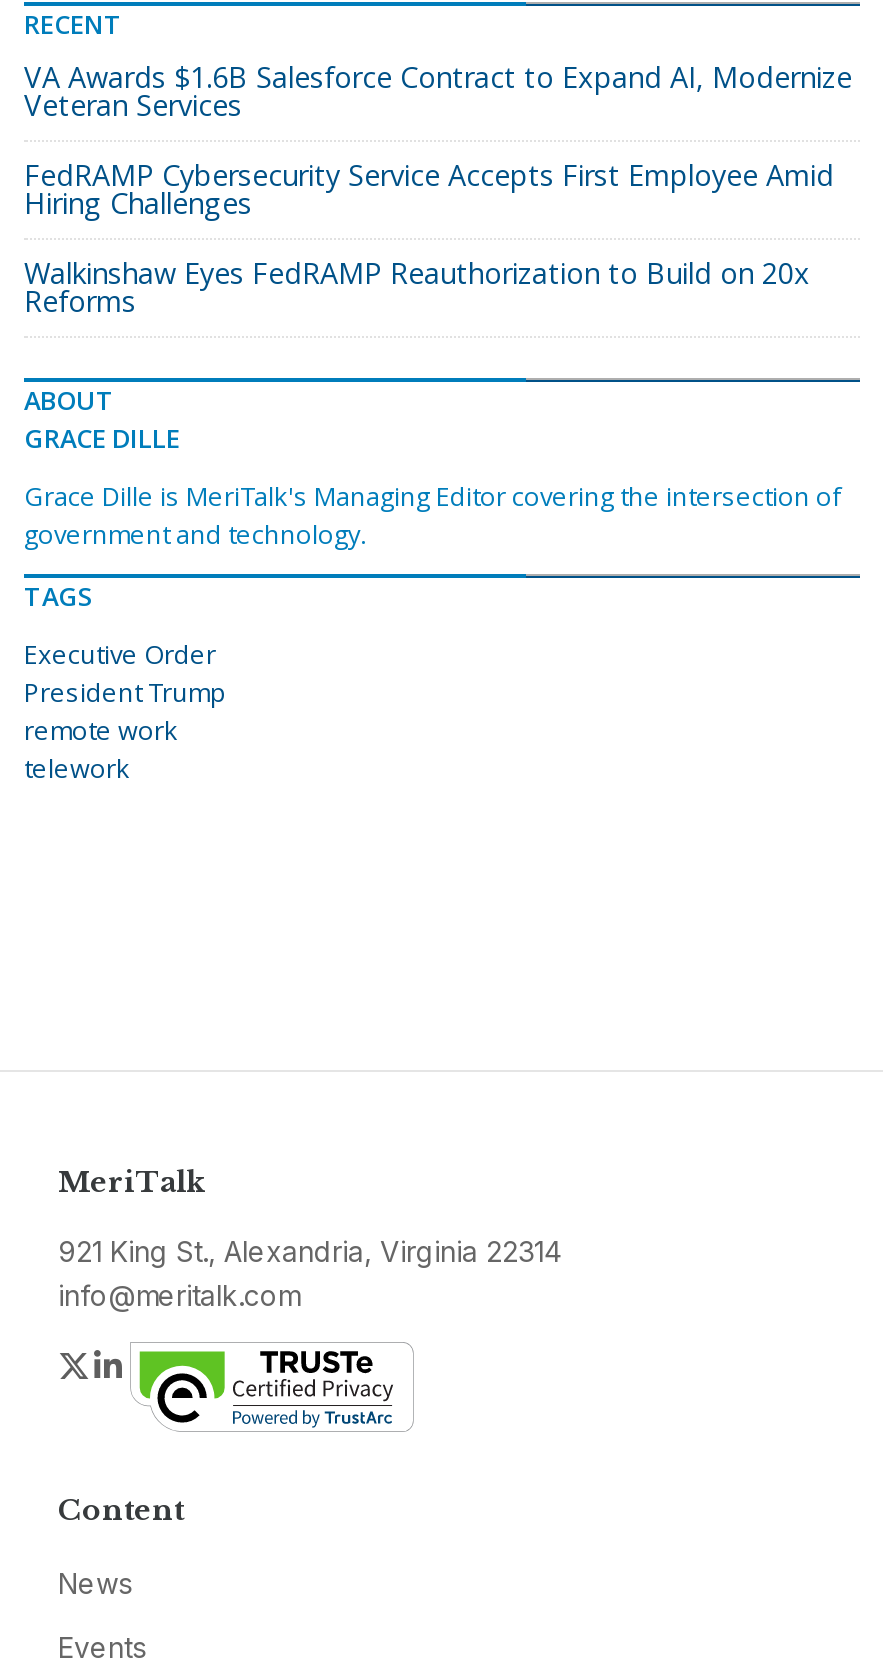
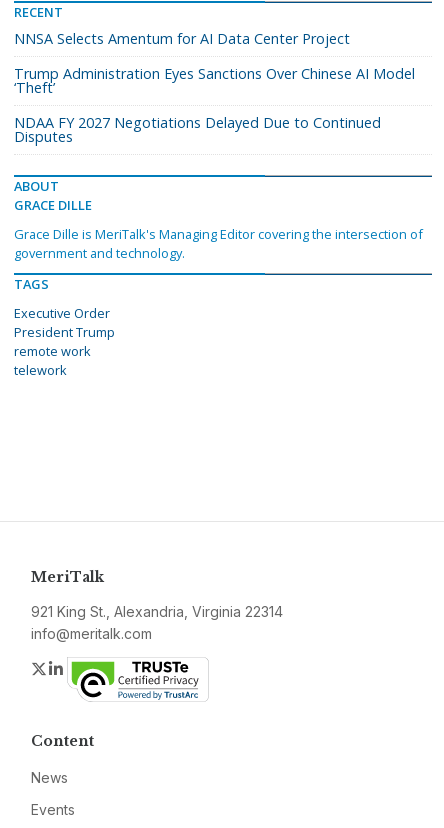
[24,57,852,123] VA Awards $1.6B Salesforce Contract to Expand AI, Modernize | Veteran Services -> [14,29,350,48] NNSA Selects Amentum for AI Data Center Project
[24,155,834,221] FedRAMP Cybersecurity Service Accepts First Employee Amid | Hiring Challenges -> [14,64,415,97] Trump Administration Eyes Sanctions Over Chinese AI Model | ‘Theft’
[24,253,810,319] Walkinshaw Eyes FedRAMP Reauthorization to Build on 20x | Reforms -> [14,113,381,146] NDAA FY 2027 Negotiations Delayed Due to Continued | Disputes

